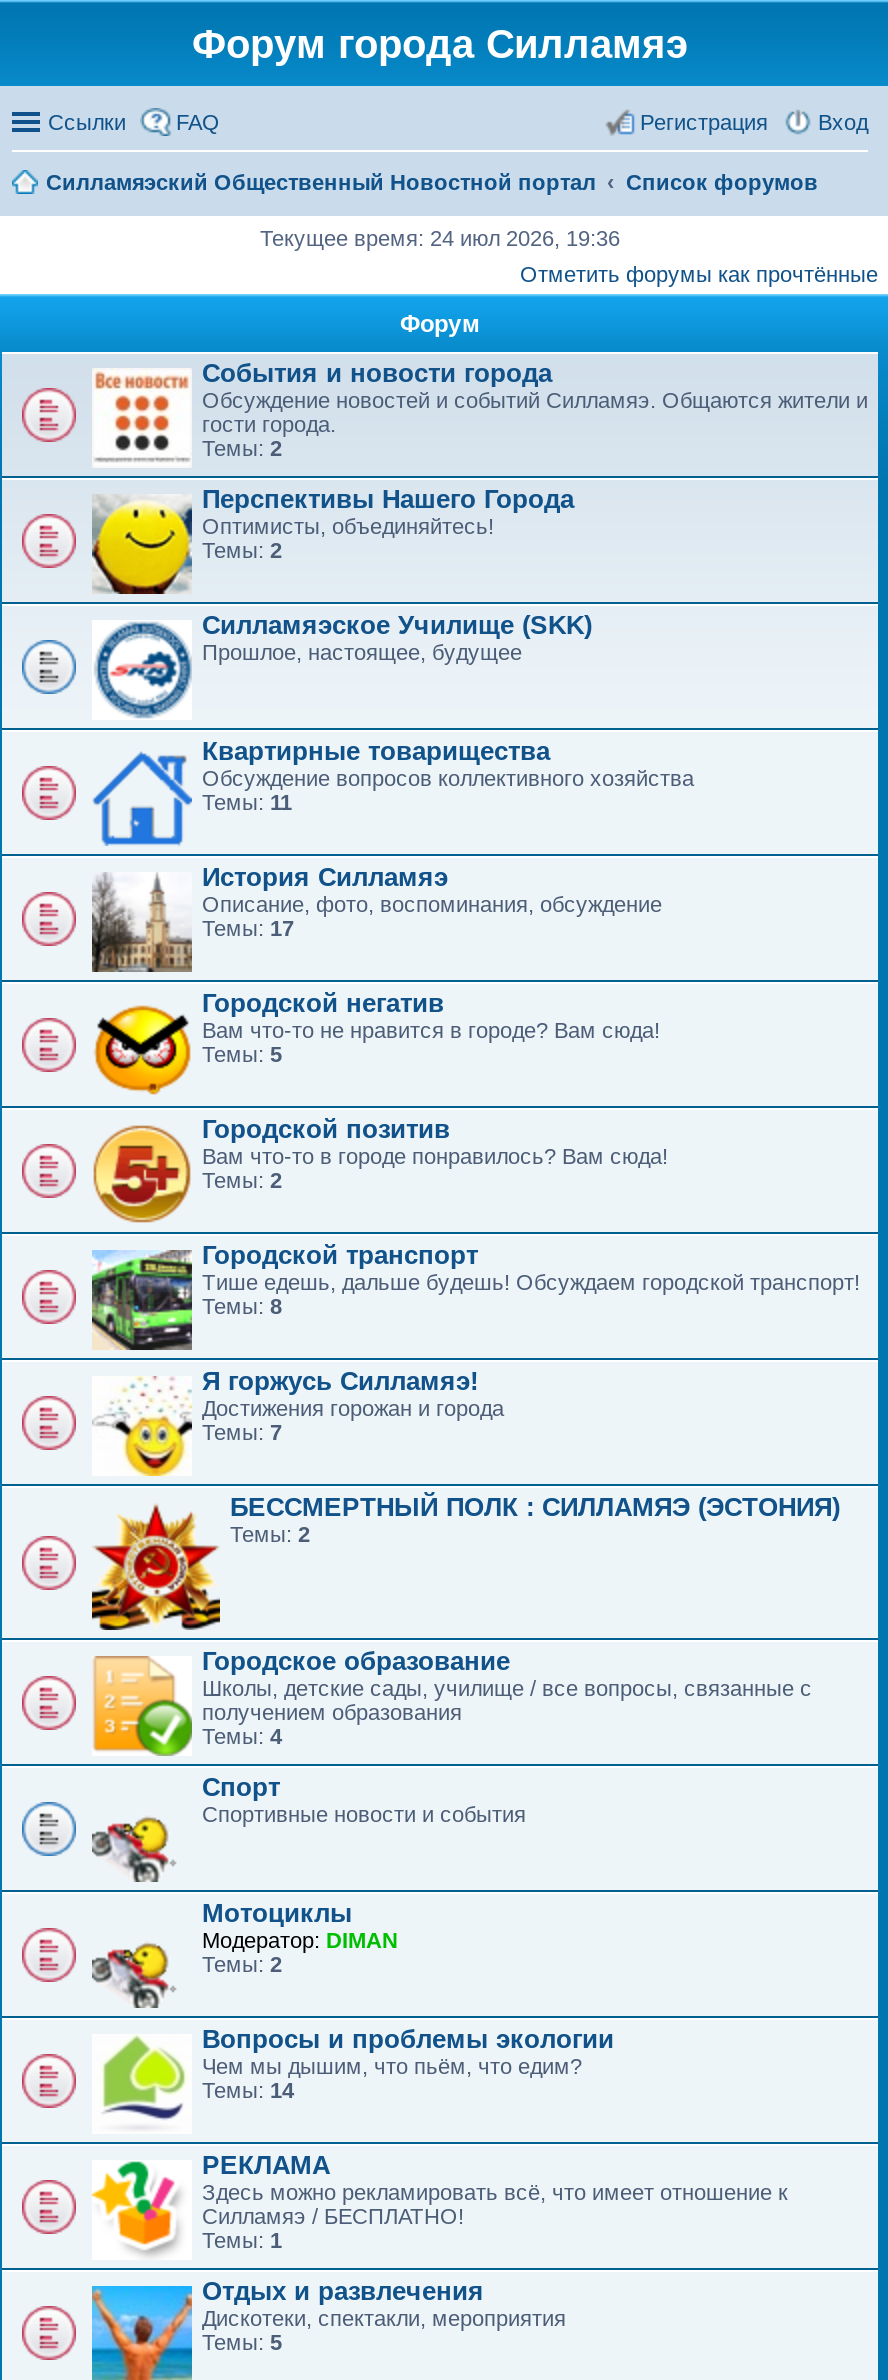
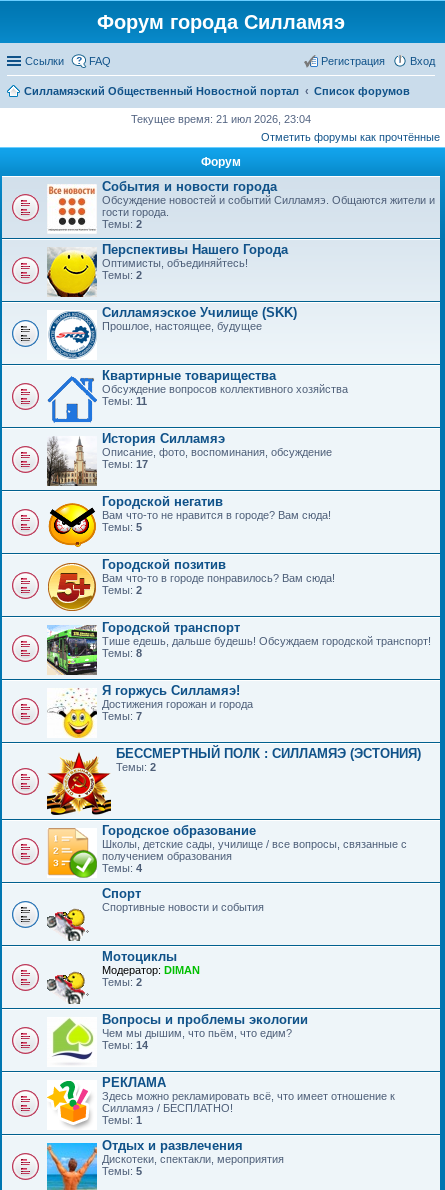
[260,226,620,250] Текущее время: 24 июл 2026, 19:36 -> [131,113,311,125] Текущее время: 21 июл 2026, 23:04

